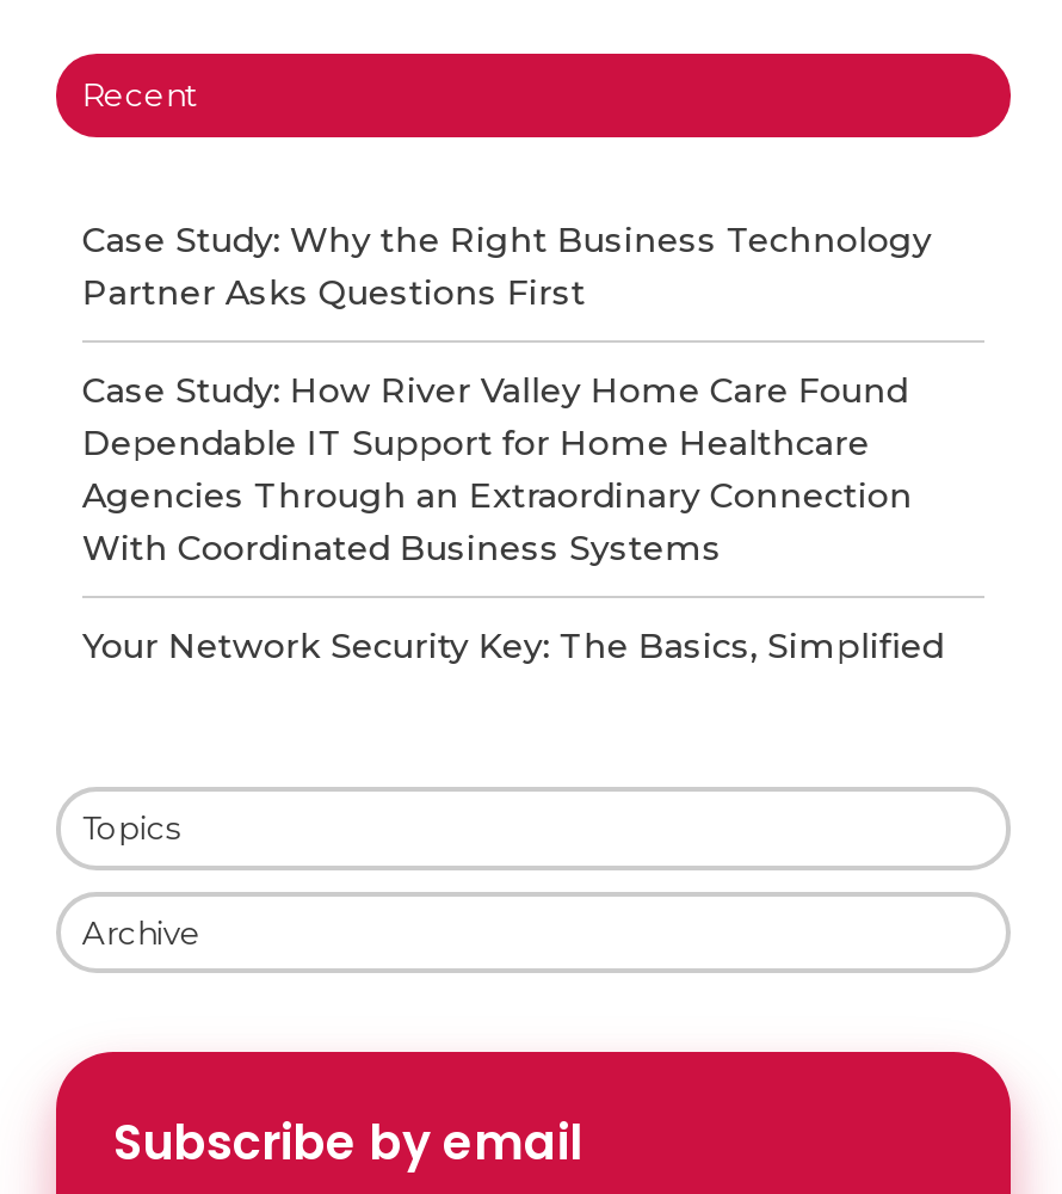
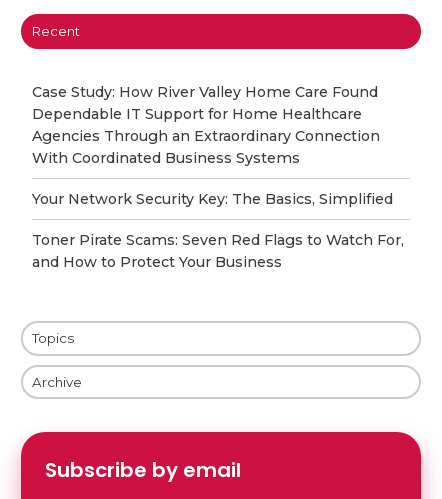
[82,220,932,315] Case Study: Why the Right Business Technology | Partner Asks Questions First -> none
moved [82,370,944,668] -> [32,83,393,208]: Case Study: How River Valley Home Care Found | Dependable IT Support for Home Healthcare | Agencies Through an Extraordinary Connection | With Coordinated Business Systems | Your Network Security Key: The Basics, Simplified
none -> [32,231,404,271] Toner Pirate Scams: Seven Red Flags to Watch For, | and How to Protect Your Business

